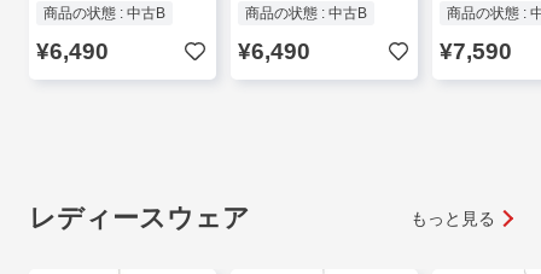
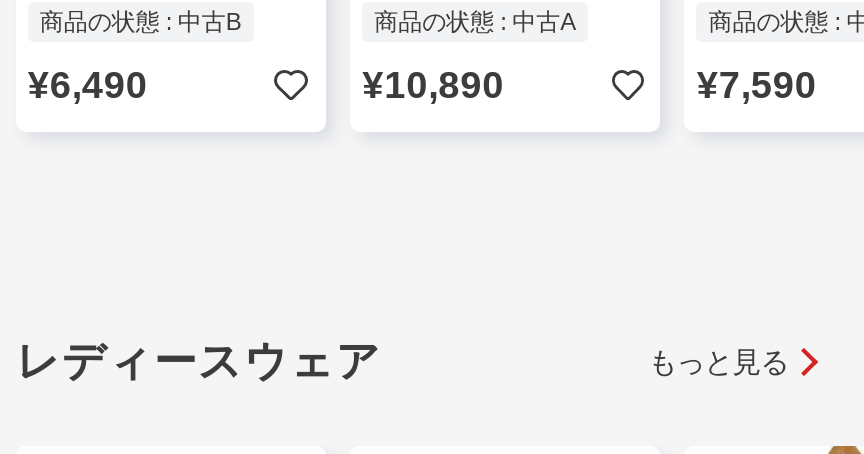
[245,5,367,22] 商品の状態 : 中古B -> [374,9,576,37] 商品の状態 : 中古A
[238,38,310,64] ¥6,490 -> [362,64,504,106] ¥10,890

